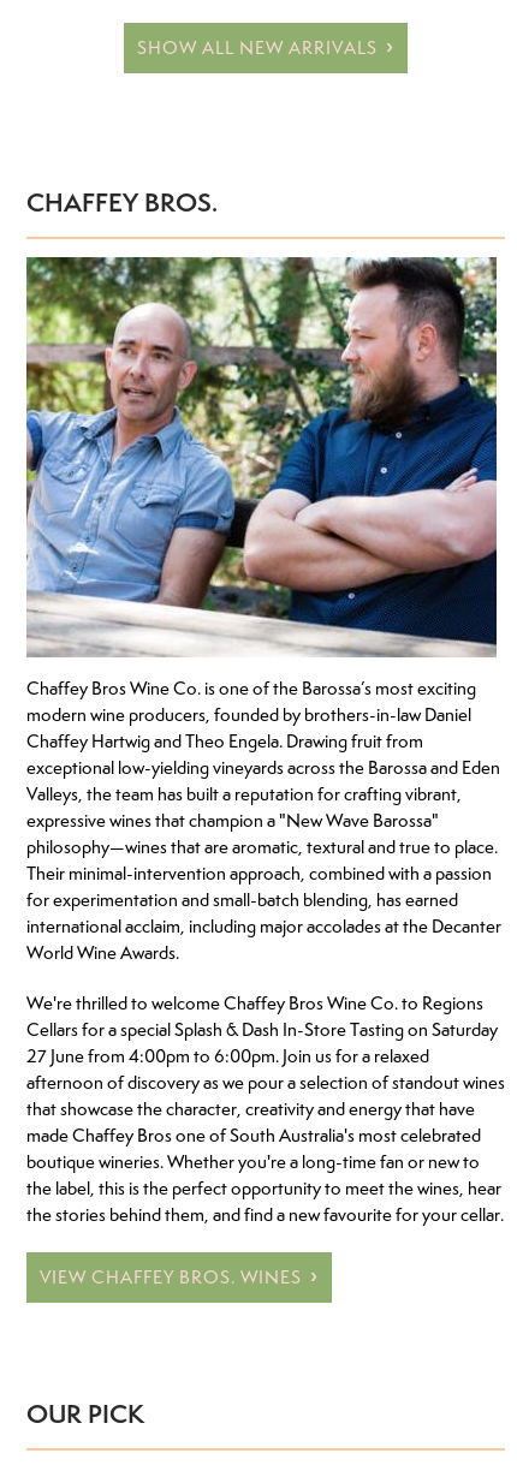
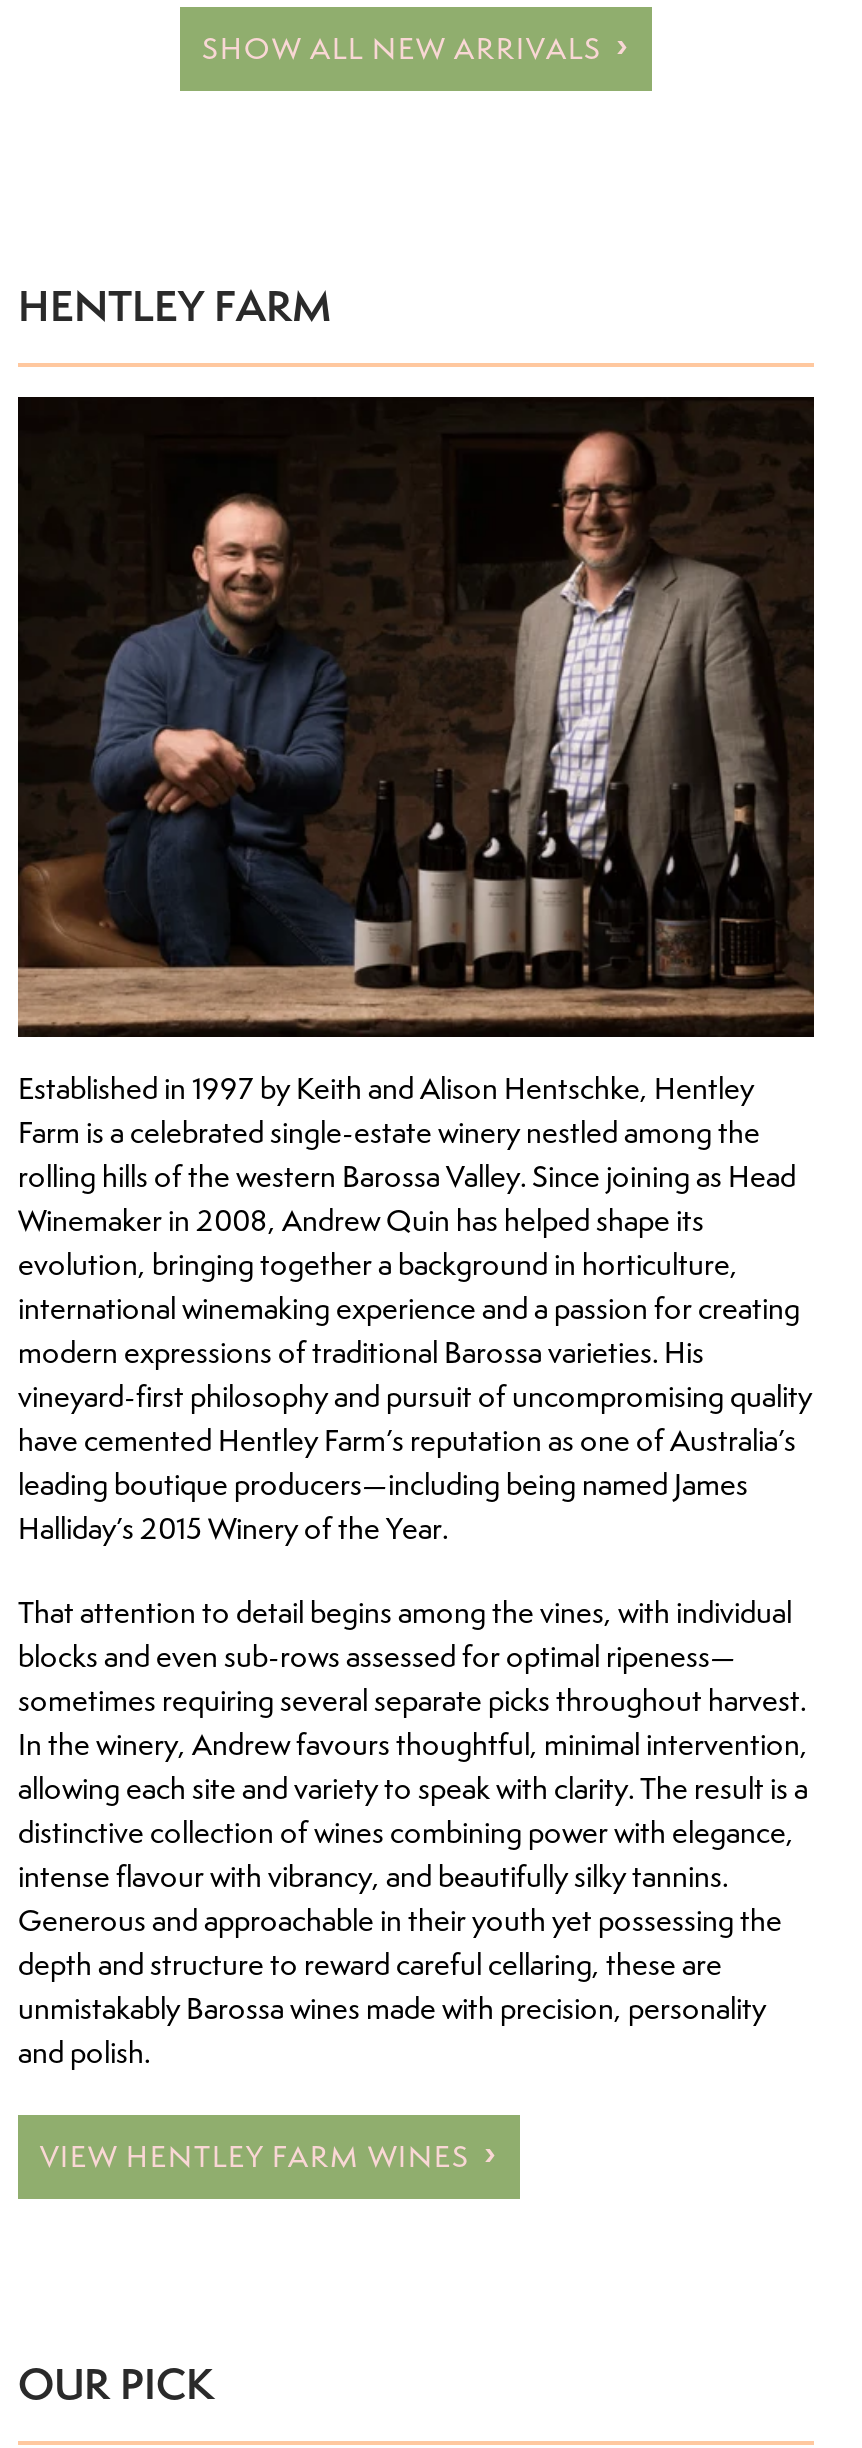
[26,186,218,220] CHAFFEY BROS. -> [18,278,332,336] HENTLEY FARM
[25,256,505,966] [image] | Chaffey Bros Wine Co. is one of the Barossa’s most exciting | modern wine producers, founded by brothers-in-law Daniel | Chaffey Hartwig and Theo Engela. Drawing fruit from | exceptional low-yielding vineyards across the Barossa and Eden | Valleys, the team has built a reputation for crafting vibrant, | expressive wines that champion a "New Wave Barossa" | philosophy—wines that are aromatic, textural and true to place. | Their minimal-intervention approach, combined with a passion | for experimentation and small-batch blending, has earned | international acclaim, including major accolades at the Decanter | World Wine Awards. -> [16,395,816,1548] [image] | Established in 1997 by Keith and Alison Hentschke, Hentley | Farm is a celebrated single-estate winery nestled among the | rolling hills of the western Barossa Valley. Since joining as Head | Winemaker in 2008, Andrew Quin has helped shape its | evolution, bringing together a background in horticulture, | international winemaking experience and a passion for creating | modern expressions of traditional Barossa varieties. His | vineyard-first philosophy and pursuit of uncompromising quality | have cemented Hentley Farm’s reputation as one of Australia’s | leading boutique producers—including being named James | Halliday’s 2015 Winery of the Year.
[26,992,505,1228] We're thrilled to welcome Chaffey Bros Wine Co. to Regions | Cellars for a special Splash & Dash In-Store Tasting on Saturday | 27 June from 4:00pm to 6:00pm. Join us for a relaxed | afternoon of discovery as we pour a selection of standout wines | that showcase the character, creativity and energy that have | made Chaffey Bros one of South Australia's most celebrated | boutique wineries. Whether you're a long-time fan or new to | the label, this is the perfect opportunity to meet the wines, hear | the stories behind them, and find a new favourite for your cellar. -> [18,1592,808,2072] That attention to detail begins among the vines, with individual | blocks and even sub-rows assessed for optimal ripeness— | sometimes requiring several separate picks throughout harvest. | In the winery, Andrew favours thoughtful, minimal intervention, | allowing each site and variety to speak with clarity. The result is a | distinctive collection of wines combining power with elegance, | intense flavour with vibrancy, and beautifully silky tannins. | Generous and approachable in their youth yet possessing the | depth and structure to reward careful cellaring, these are | unmistakably Barossa wines made with precision, personality | and polish.
[40,1266,302,1290] VIEW CHAFFEY BROS. WINES -> [40,2136,470,2176] VIEW HENTLEY FARM WINES

